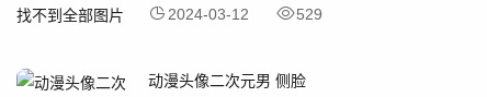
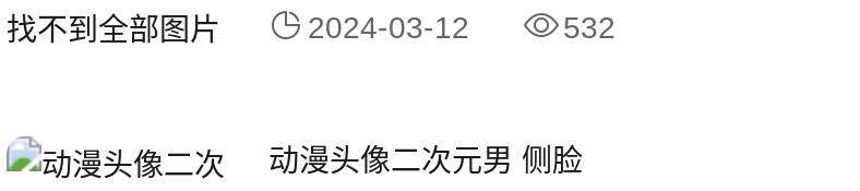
[296,6,322,23] 529 -> [563,11,616,46] 532

